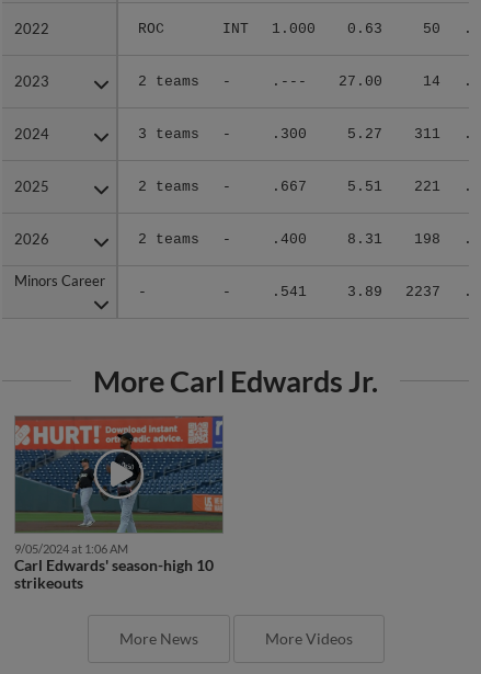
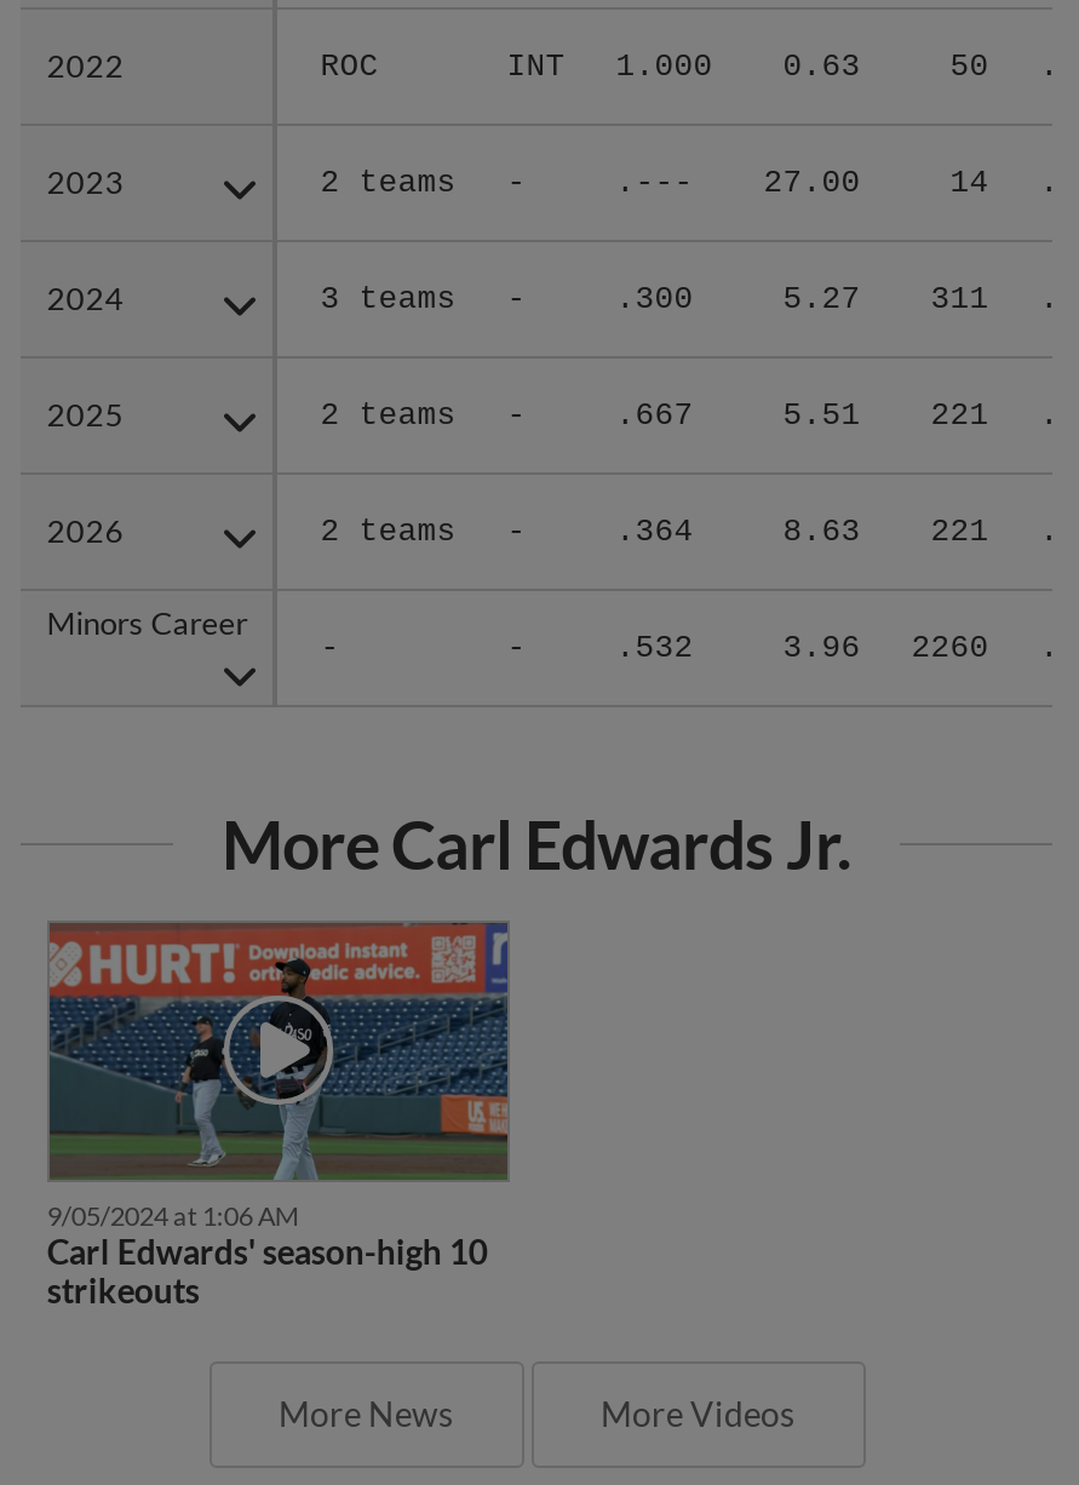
[271,231,306,247] .400 -> [616,513,693,549] .364
[347,231,382,247] 8.31 -> [783,513,860,549] 8.63
[414,231,440,247] 198 -> [931,513,989,549] 221
[271,283,306,300] .541 -> [616,629,693,665] .532
[347,283,382,300] 3.89 -> [783,629,860,665] 3.96
[405,283,440,300] 2237 -> [911,629,989,665] 2260

